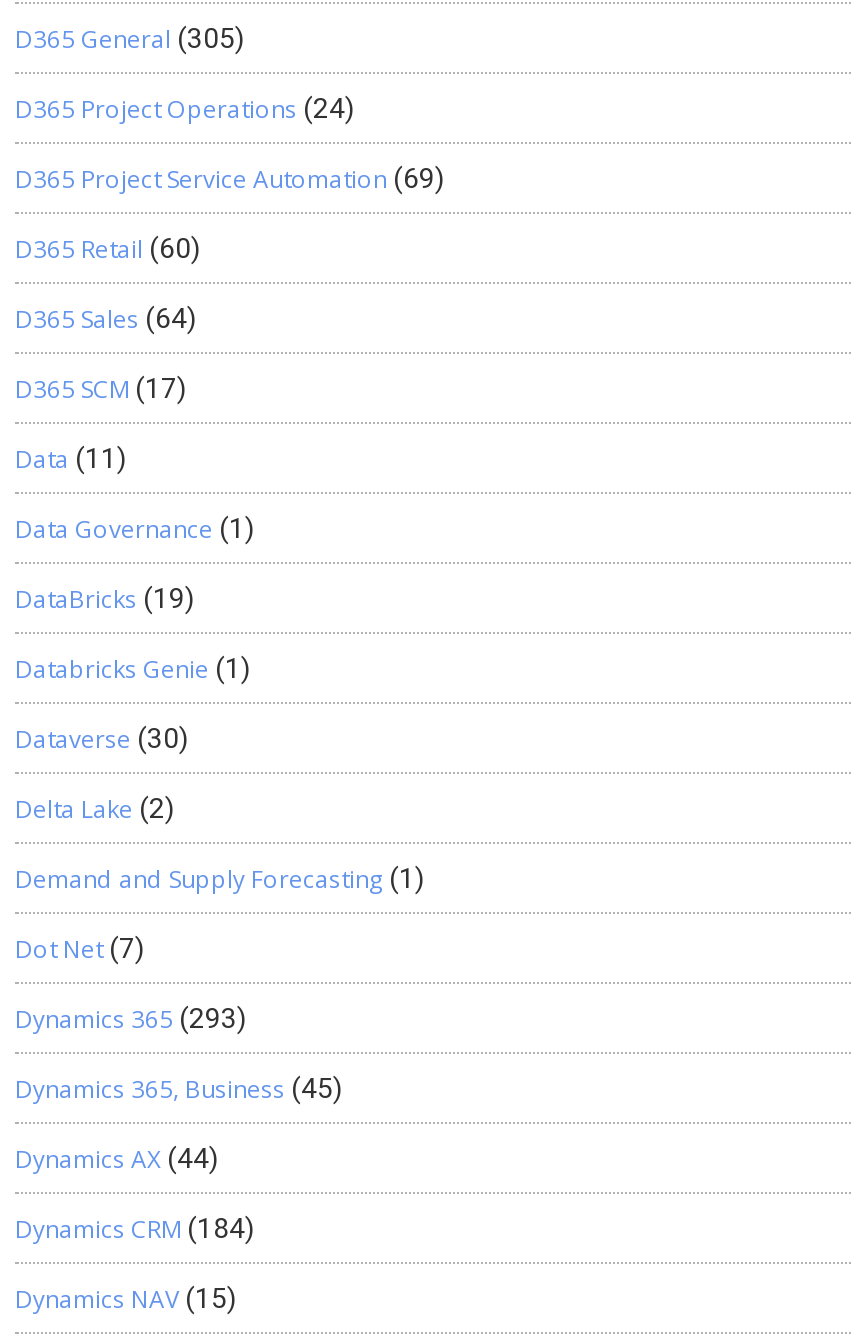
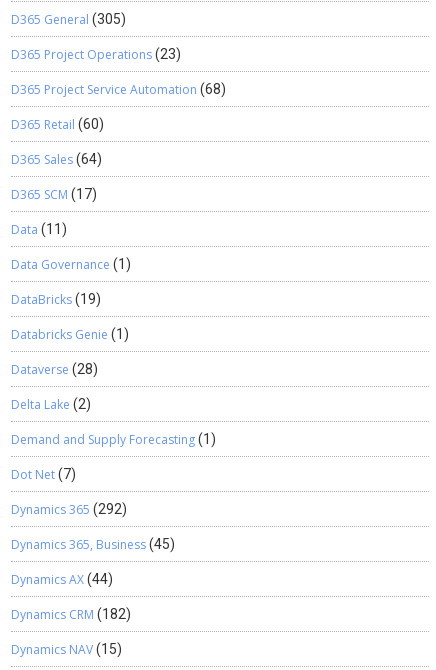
[15,92,355,126] D365 Project Operations (24) -> [11,46,181,63] D365 Project Operations (23)
[15,162,445,196] D365 Project Service Automation (69) -> [11,81,226,98] D365 Project Service Automation (68)
[15,722,189,756] Dataverse (30) -> [11,361,98,378] Dataverse (28)
[15,1002,247,1036] Dynamics 365 (293) -> [11,501,127,518] Dynamics 365 (292)
[15,1212,255,1246] Dynamics CRM (184) -> [11,606,131,623] Dynamics CRM (182)

